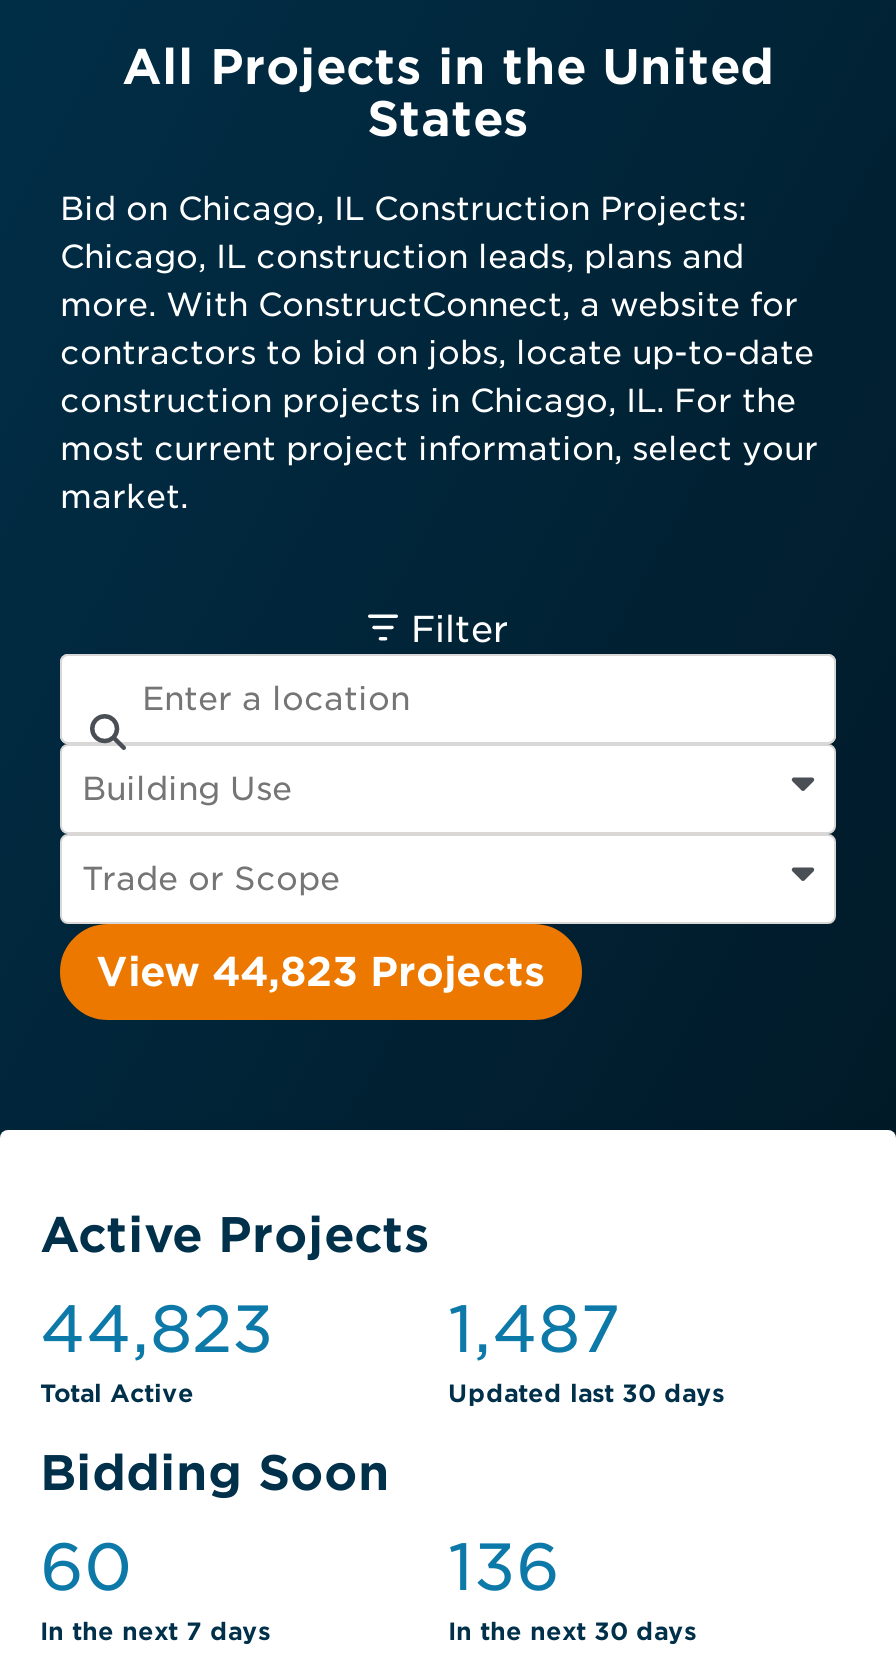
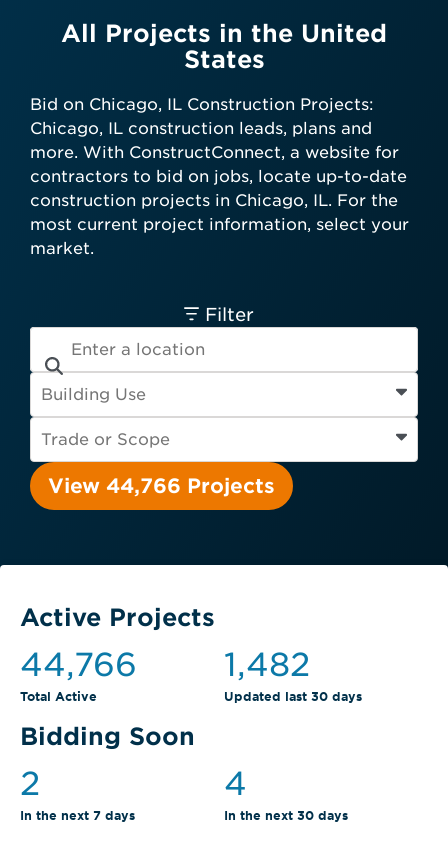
[96,948,546,996] View 44,823 Projects -> [48,474,275,498] View 44,766 Projects
[40,1290,274,1368] 44,823 -> [20,645,137,684] 44,766
[448,1290,620,1368] 1,487 -> [224,645,310,684] 1,482
[40,1528,132,1606] 60 -> [20,764,40,803] 2
[448,1528,560,1606] 136 -> [224,764,247,803] 4

